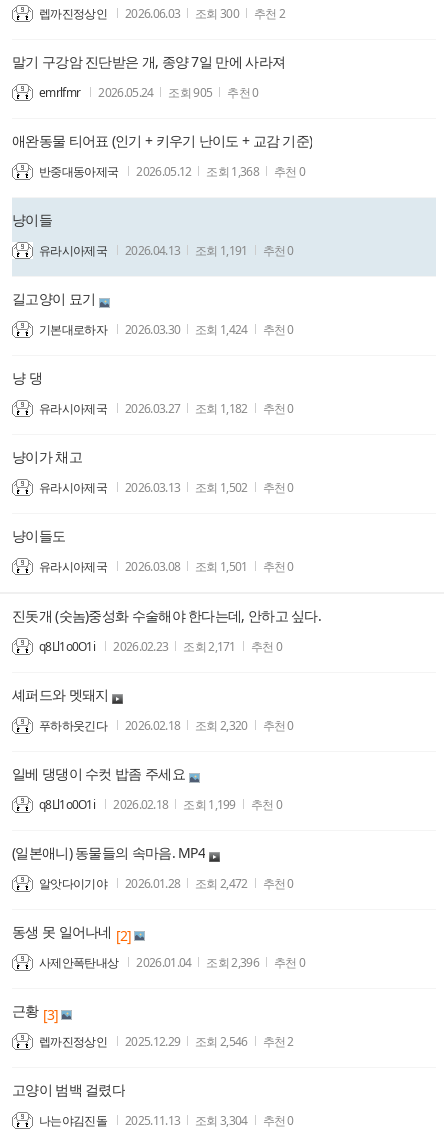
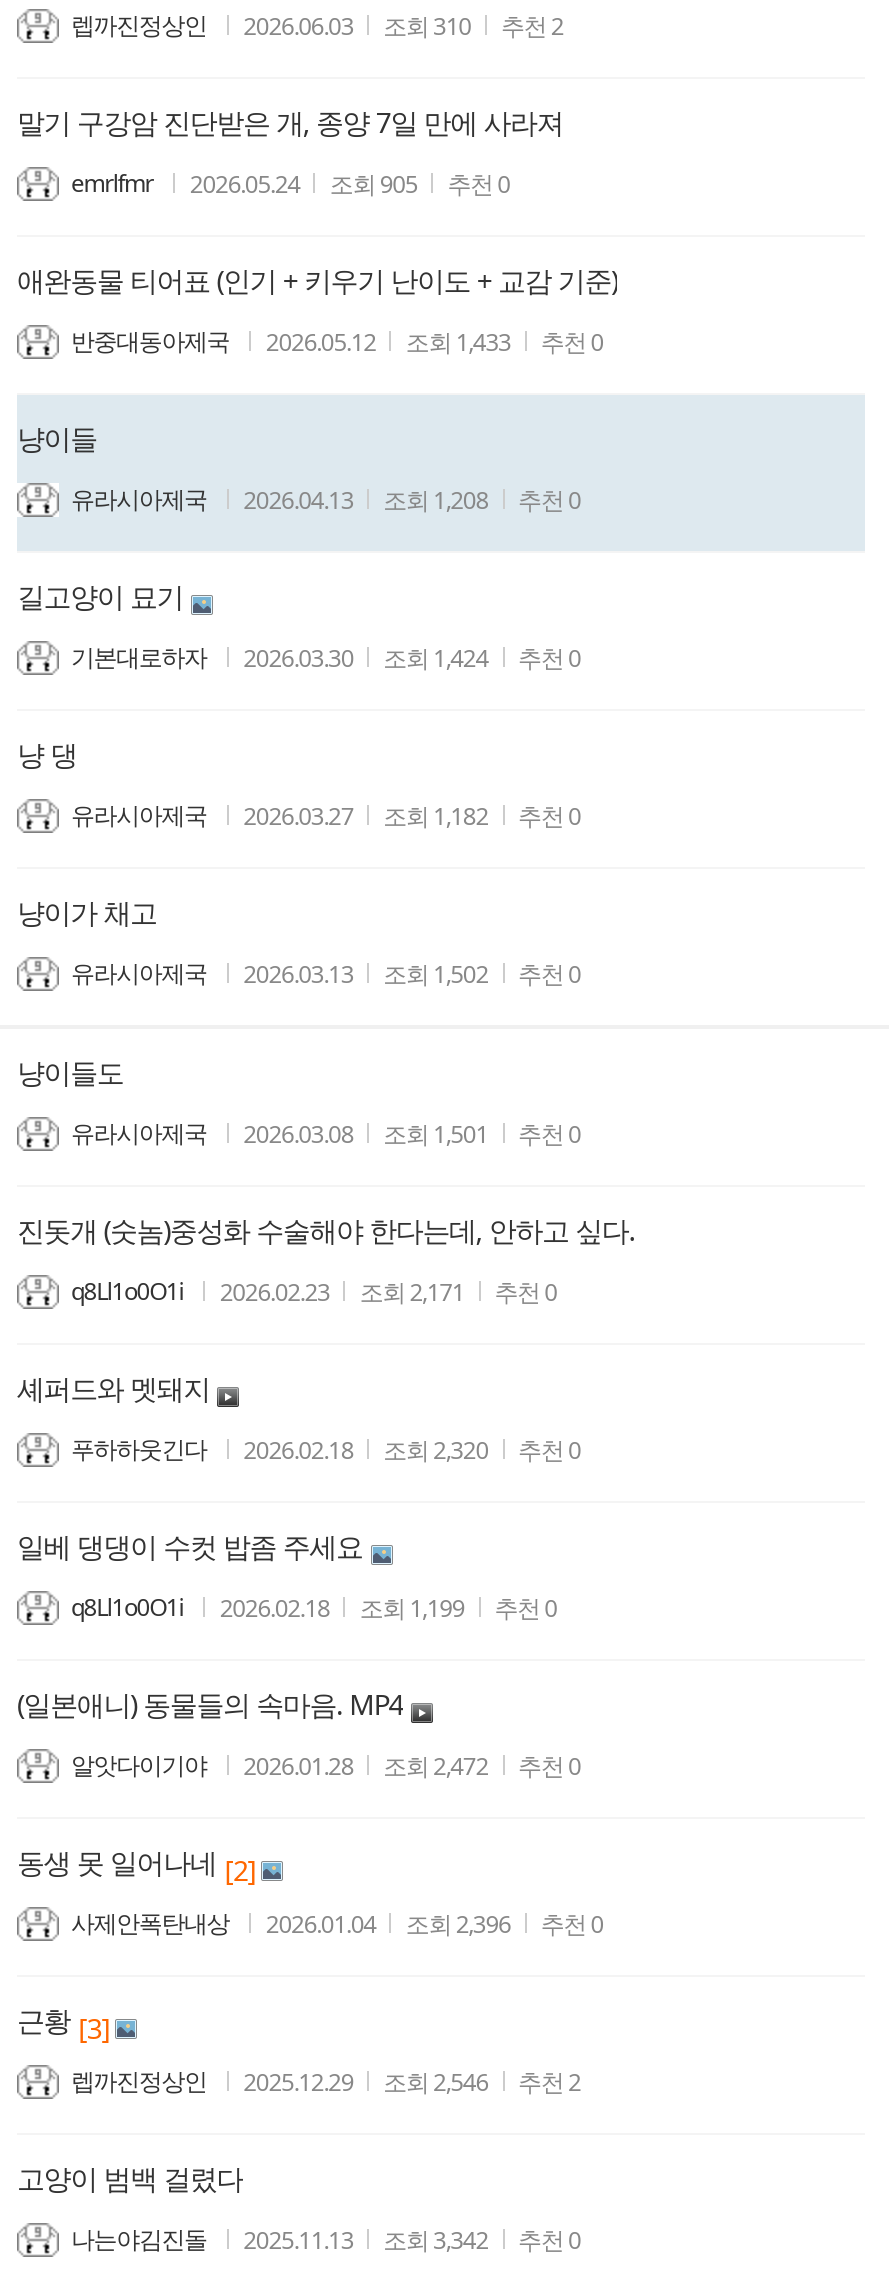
[39,5,285,22] 렙까진정상인 2026.06.03 조회 300 추천 2 -> [71,8,563,42] 렙까진정상인 2026.06.03 조회 310 추천 2
[39,163,305,180] 반중대동아제국 2026.05.12 조회 1,368 추천 0 -> [71,324,603,358] 반중대동아제국 2026.05.12 조회 1,433 추천 0
[39,242,294,259] 유라시아제국 2026.04.13 조회 1,191 추천 0 -> [71,482,581,516] 유라시아제국 2026.04.13 조회 1,208 추천 0
[39,1112,294,1129] 나는야김진돌 2025.11.13 조회 3,304 추천 0 -> [71,2222,581,2256] 나는야김진돌 2025.11.13 조회 3,342 추천 0

